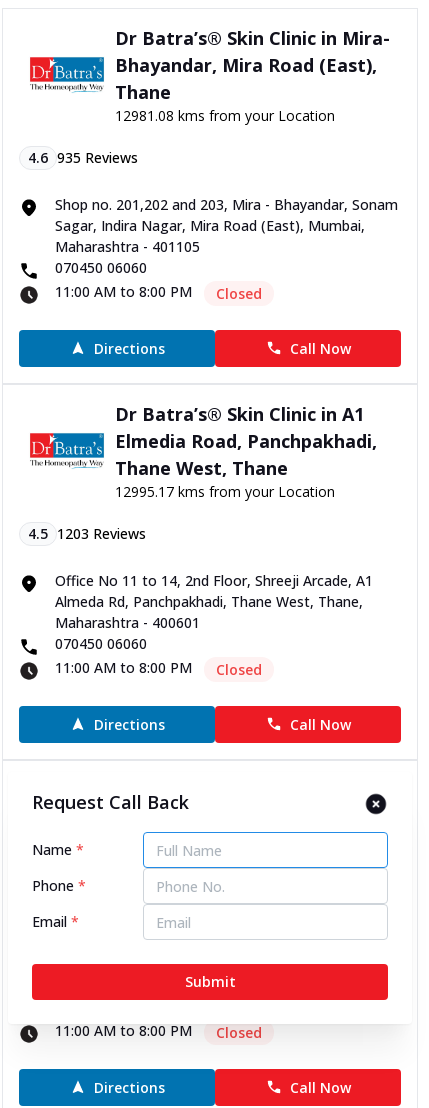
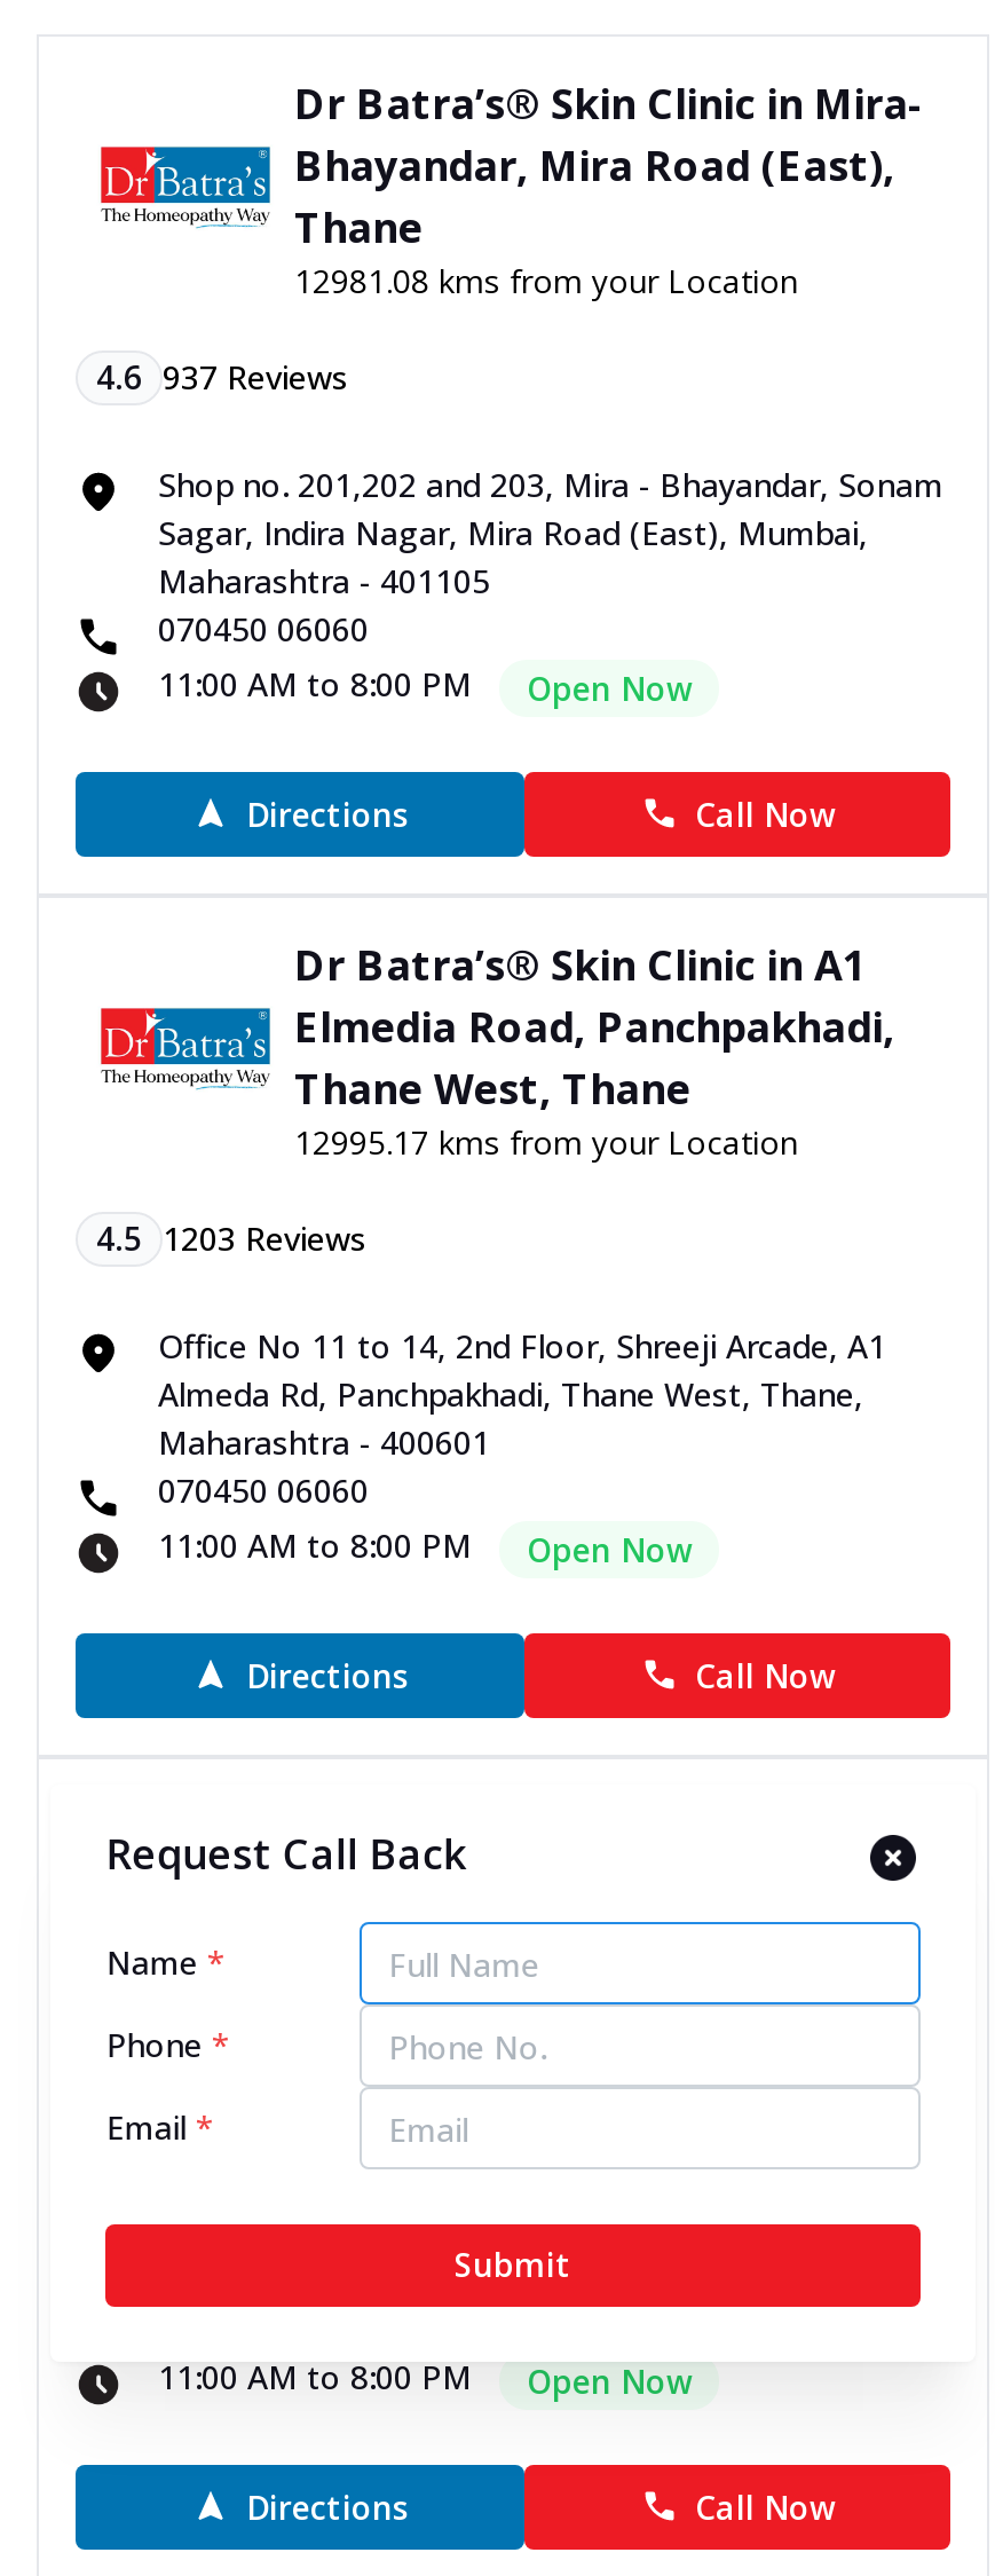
[28,148,138,167] 4.6 935 Reviews -> [96,355,348,399] 4.6 937 Reviews
[216,284,262,303] Closed -> [527,667,692,710] Open Now
[216,660,262,679] Closed -> [527,1528,692,1571] Open Now
[216,1023,262,1042] Closed -> [527,2360,692,2403] Open Now

